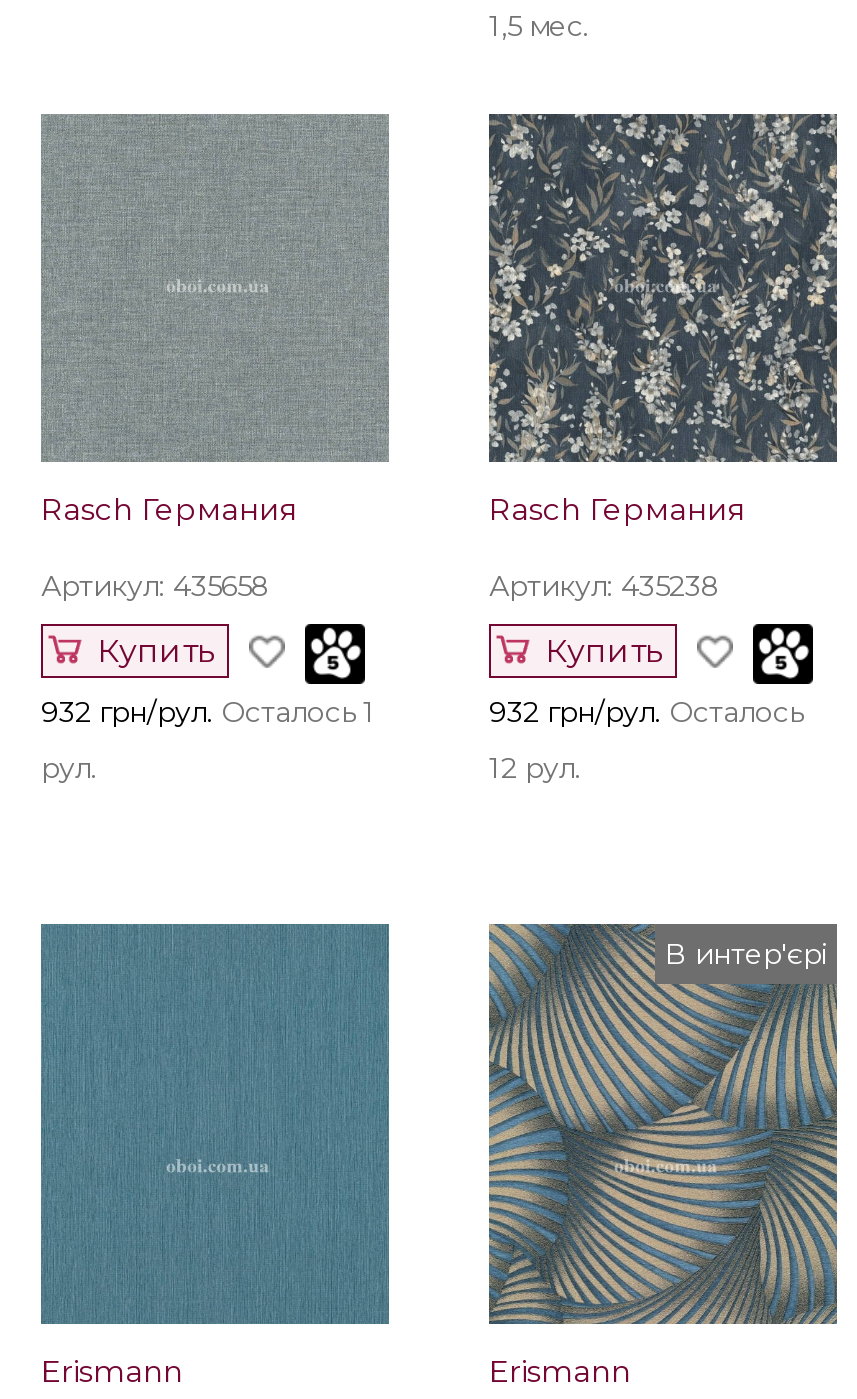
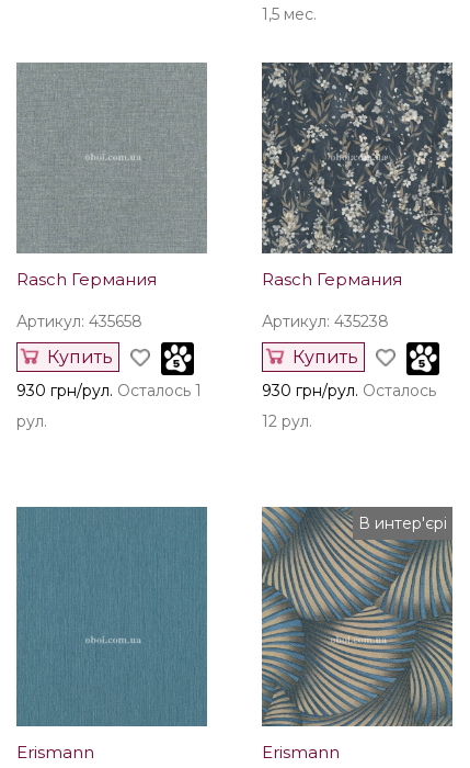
[41,695,375,731] 932 грн/рул. Осталось 1 -> [16,381,202,401] 930 грн/рул. Осталось 1
[489,695,803,731] 932 грн/рул. Осталось -> [262,381,436,401] 930 грн/рул. Осталось

